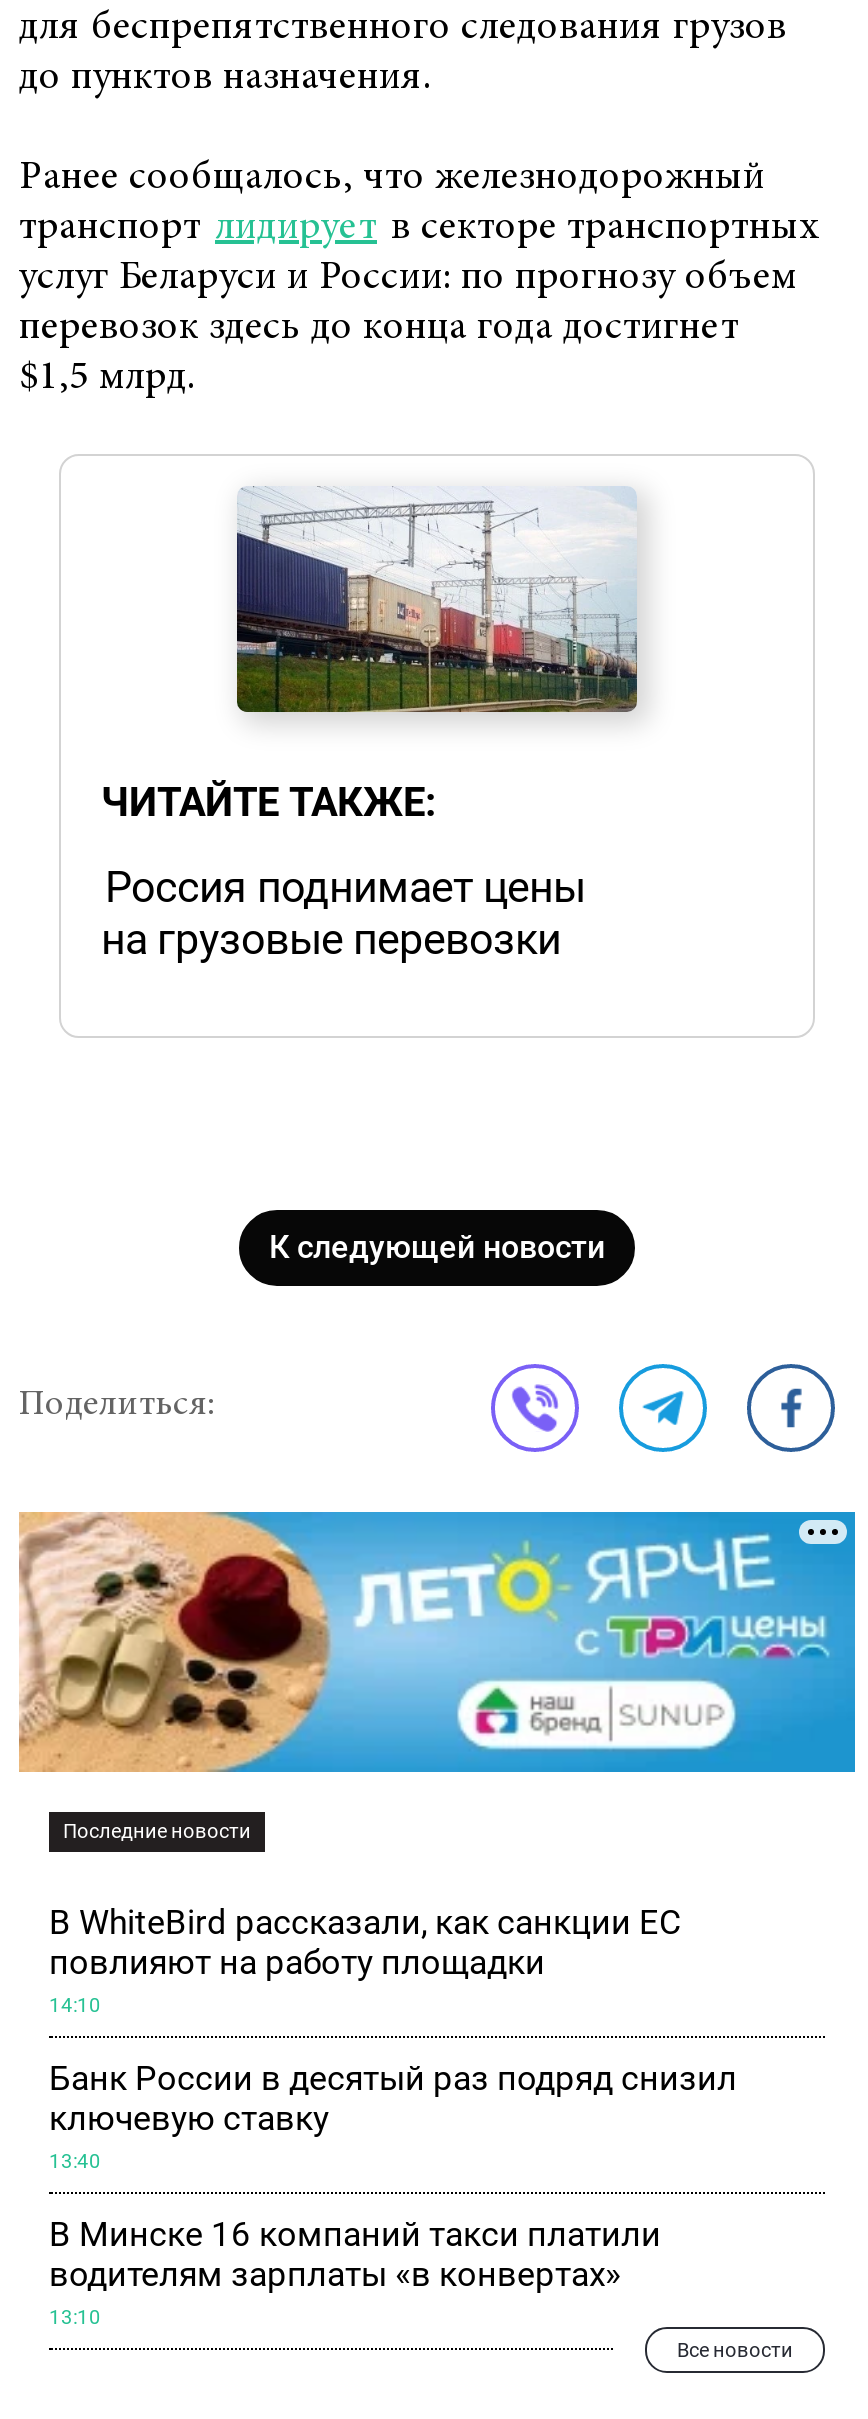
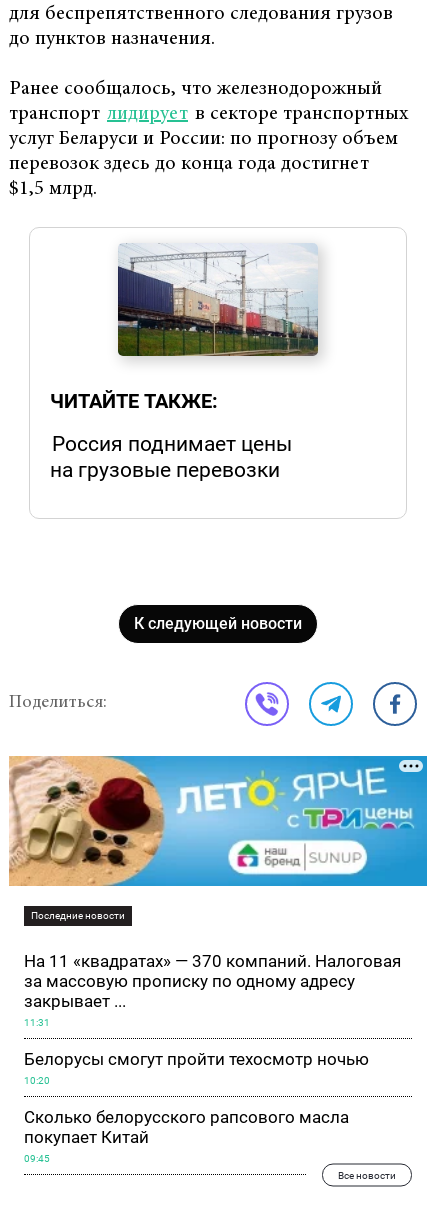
[49,1902,681,1982] В WhiteBird рассказали, как санкции ЕС | повлияют на работу площадки -> [24,951,401,1011] На 11 «квадратах» — 370 компаний. Налоговая | за массовую прописку по одному адресу | закрывает ...
[49,1994,101,2016] 14:10 -> [24,1017,50,1028] 11:31
[49,2058,737,2138] Банк России в десятый раз подряд снизил | ключевую ставку -> [24,1049,369,1069] Белорусы смогут пройти техосмотр ночью
[49,2150,101,2172] 13:40 -> [24,1075,50,1086] 10:20
[49,2214,661,2294] В Минске 16 компаний такси платили | водителям зарплаты «в конвертах» -> [24,1107,349,1147] Сколько белорусского рапсового масла | покупает Китай
[49,2306,101,2328] 13:10 -> [24,1153,50,1164] 09:45

